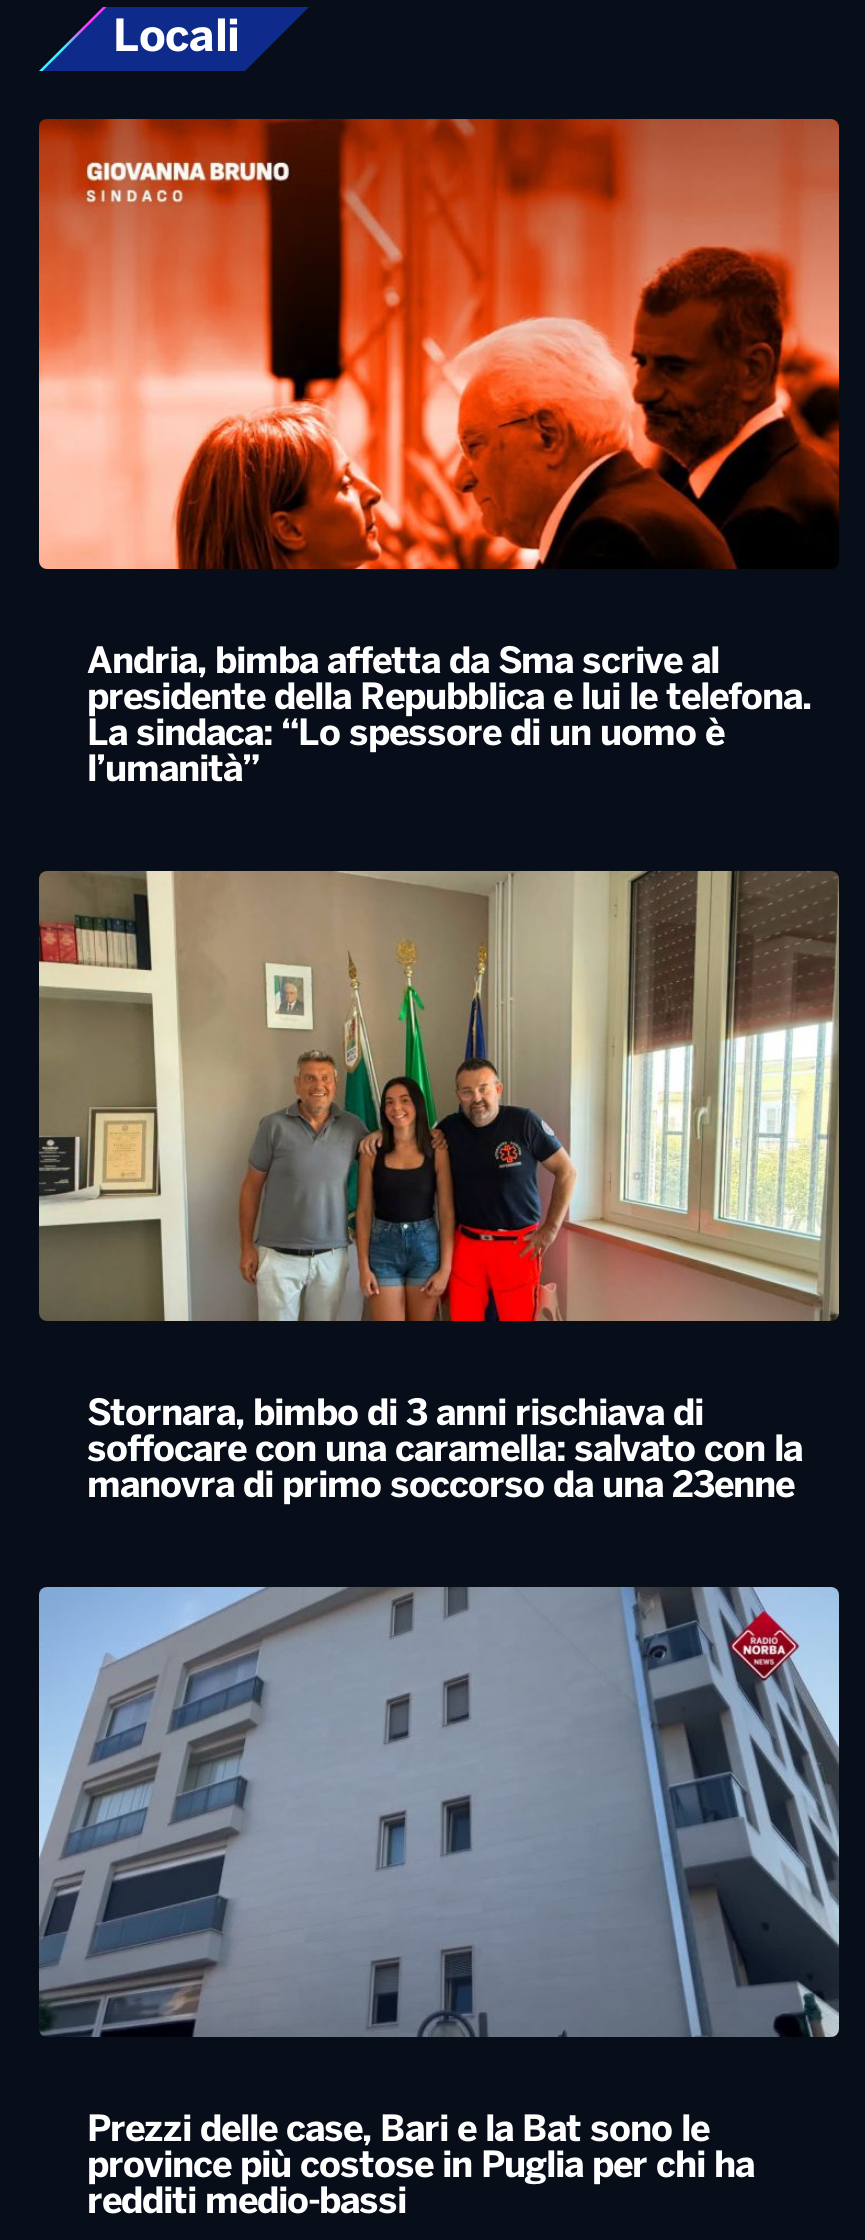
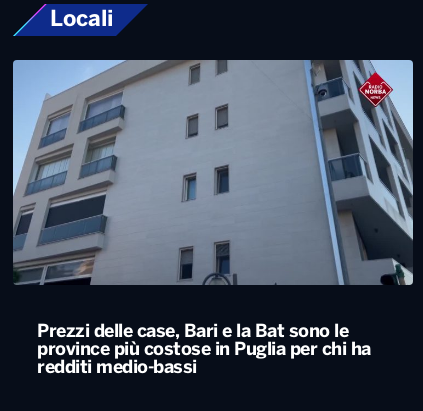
[37,117,841,790] [image] | Andria, bimba affetta da Sma scrive al | presidente della Repubblica e lui le telefona. | La sindaca: “Lo spessore di un uomo è | l’umanità” -> none
[37,869,841,1506] [image] | Stornara, bimbo di 3 anni rischiava di | soffocare con una caramella: salvato con la | manovra di primo soccorso da una 23enne -> none

